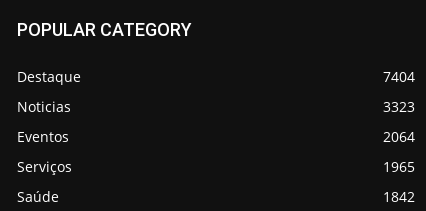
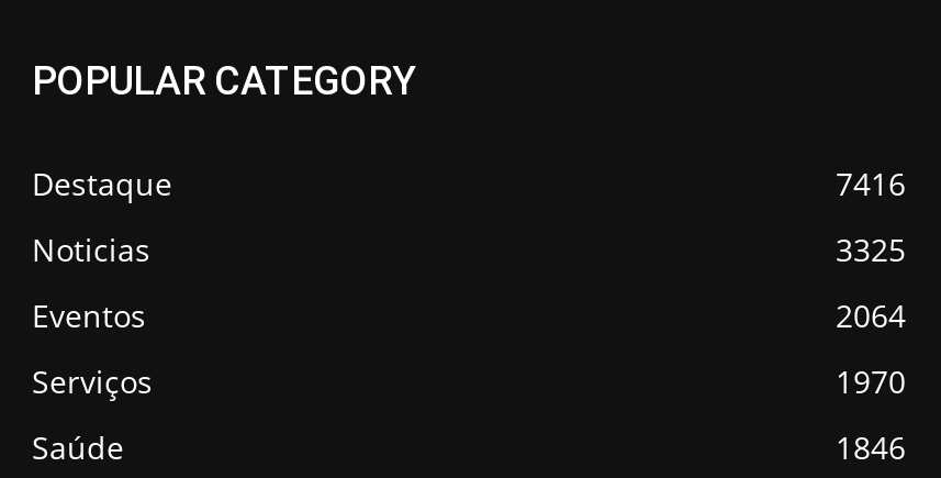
[383,67,415,86] 7404 -> [836,163,906,204] 7416
[383,97,415,116] 3323 -> [836,229,906,270] 3325
[383,157,415,176] 1965 -> [836,360,906,402] 1970
[383,187,415,206] 1842 -> [836,426,906,468] 1846

